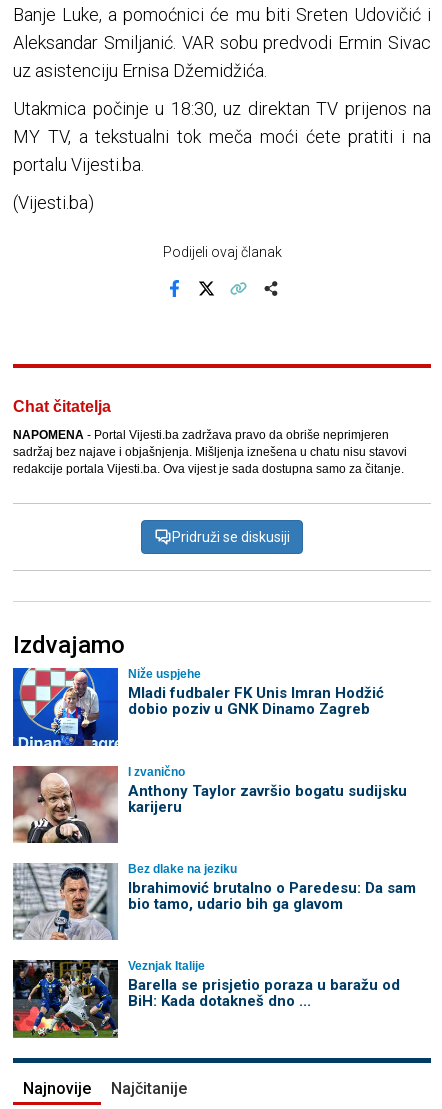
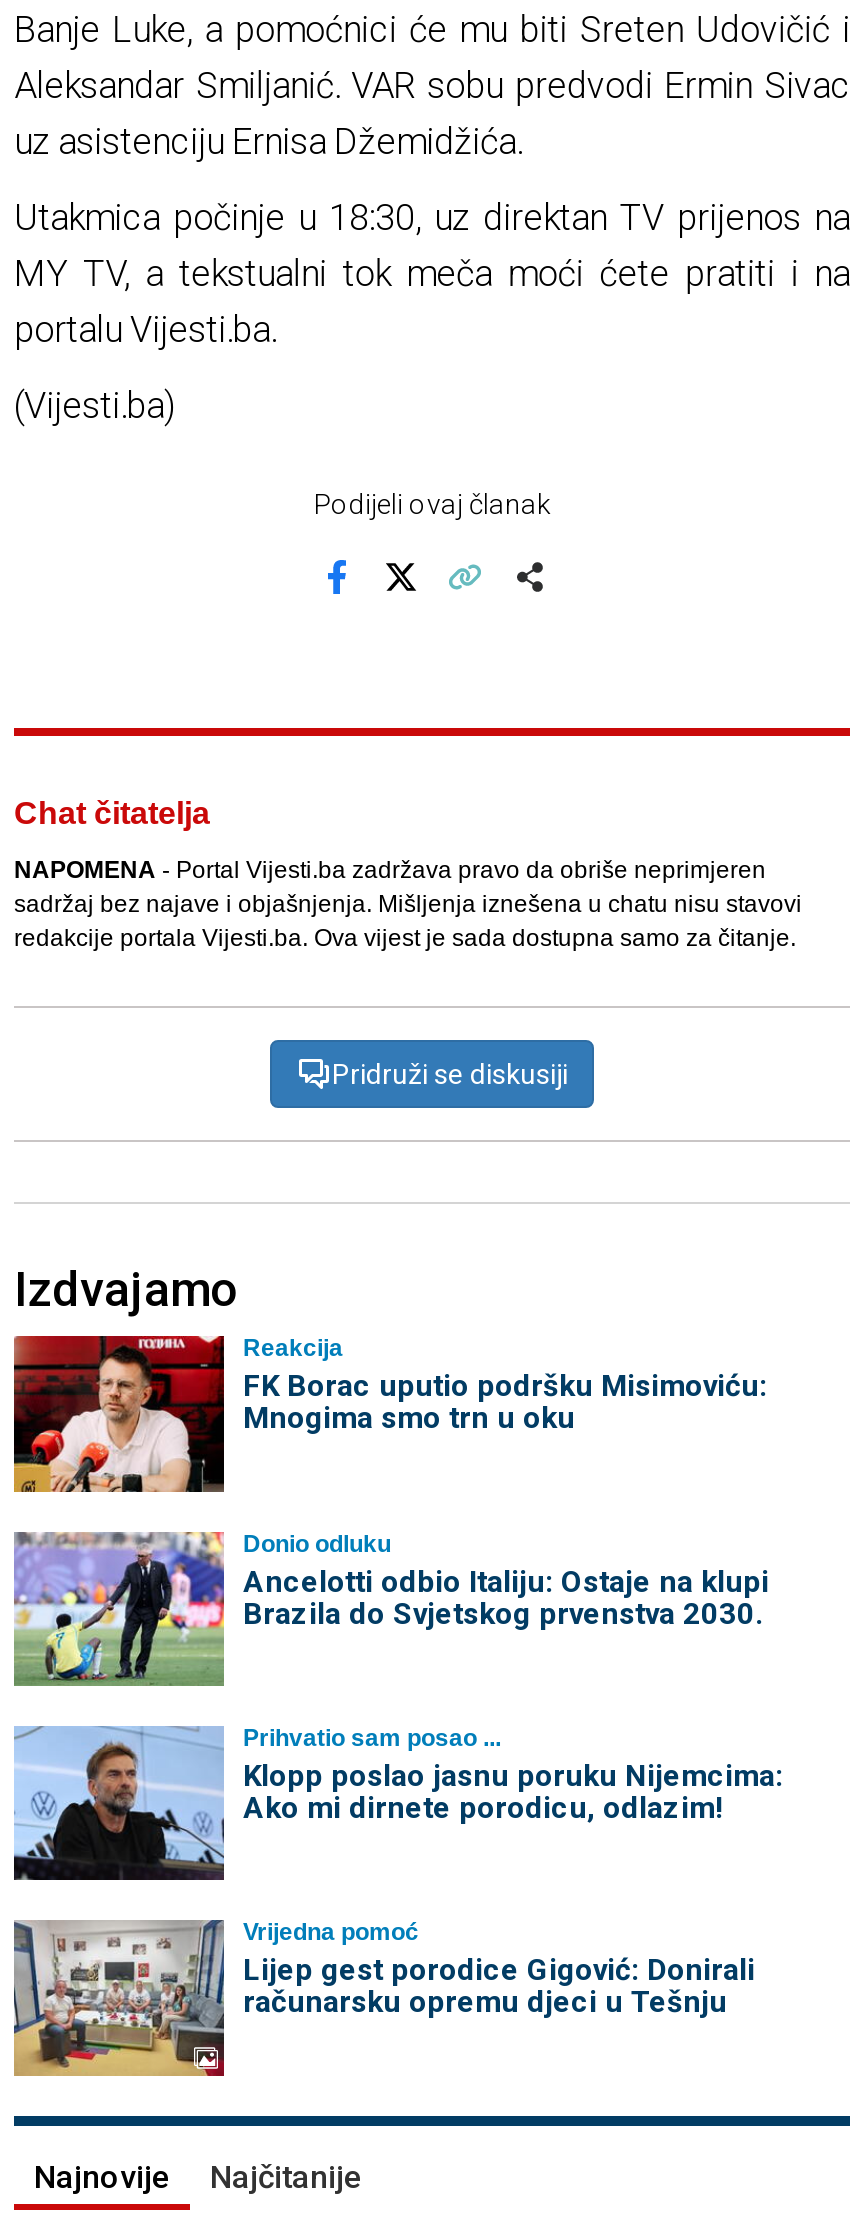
[12,667,383,747] [image] | Niže uspjehe | Mladi fudbaler FK Unis Imran Hodžić | dobio poziv u GNK Dinamo Zagreb -> [12,1334,767,1494] [image] | Reakcija | FK Borac uputio podršku Misimoviću: | Mnogima smo trn u oku
[12,765,406,844] [image] | I zvanično | Anthony Taylor završio bogatu sudijsku | karijeru -> [14,1529,769,1688] [image] | Donio odluku | Ancelotti odbio Italiju: Ostaje na klupi | Brazila do Svjetskog prvenstva 2030.
[12,862,415,941] [image] | Bez dlake na jeziku | Ibrahimović brutalno o Paredesu: Da sam | bio tamo, udario bih ga glavom -> [14,1724,783,1882] [image] | Prihvatio sam posao ... | Klopp poslao jasnu poruku Nijemcima: | Ako mi dirnete porodicu, odlazim!
[12,959,399,1039] [image] | Veznjak Italije | Barella se prisjetio poraza u baražu od | BiH: Kada dotakneš dno ... -> [12,1918,755,2078] [image] | Vrijedna pomoć | Lijep gest porodice Gigović: Donirali | računarsku opremu djeci u Tešnju

